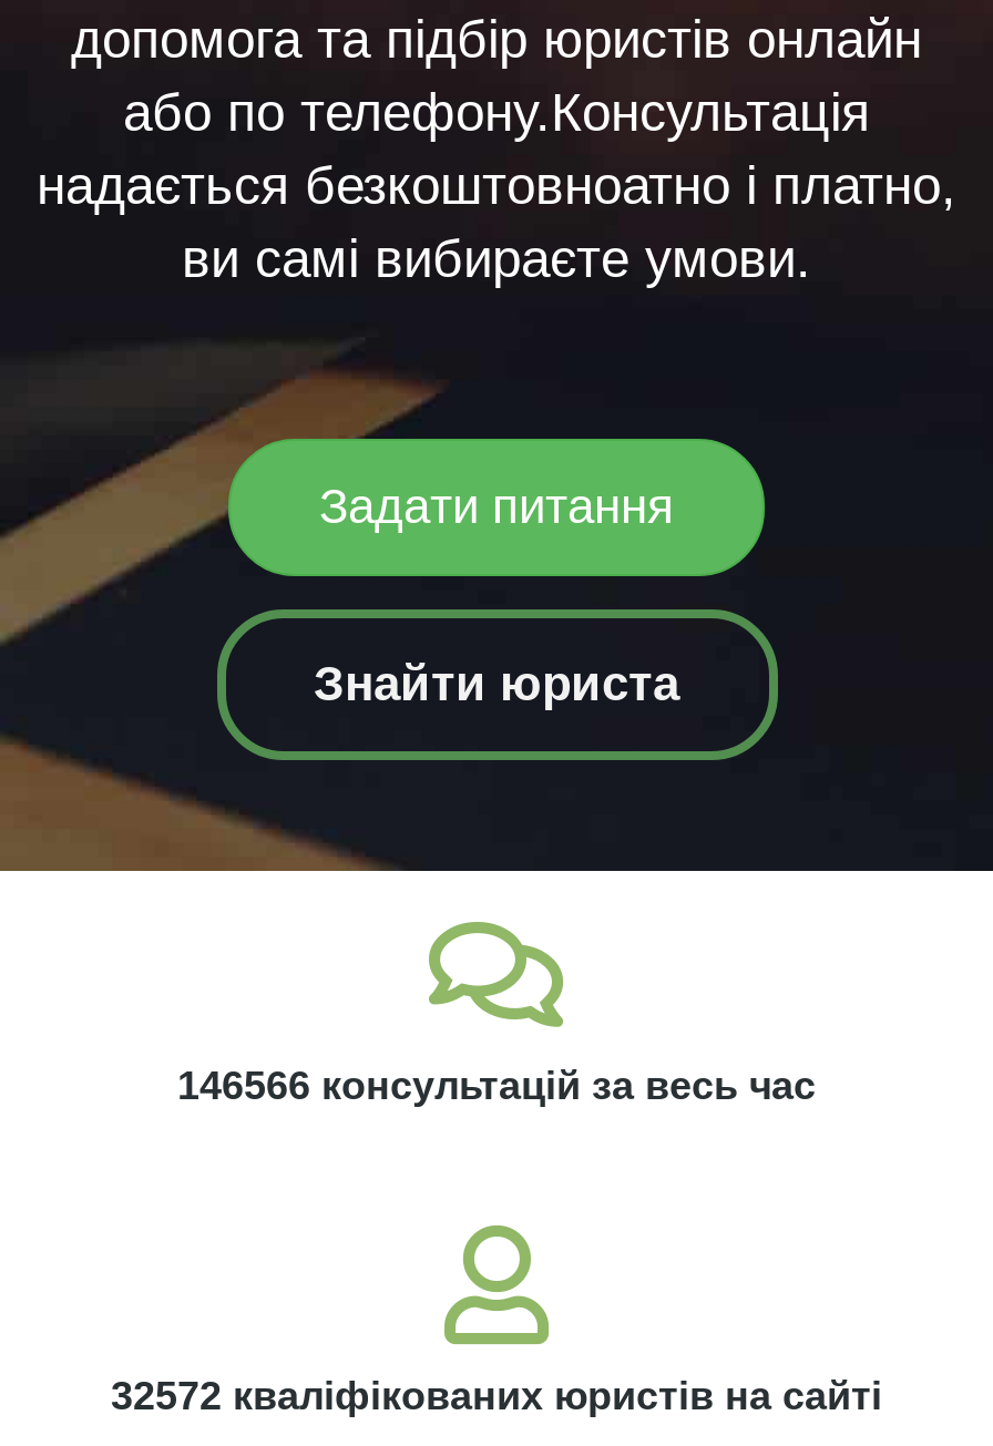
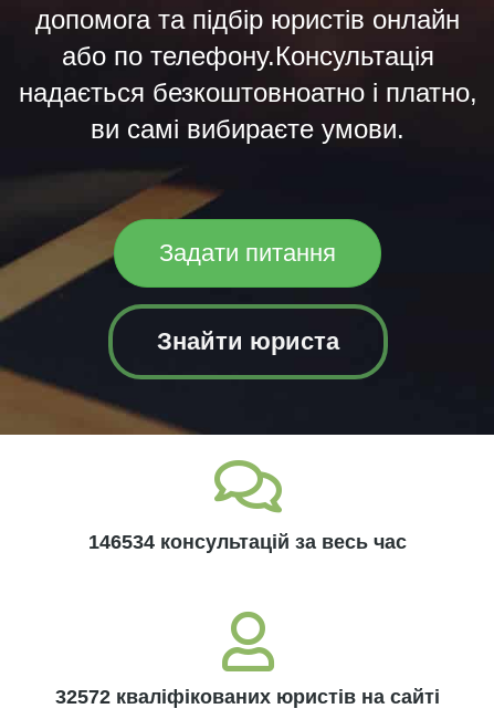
[177,1064,816,1108] 146566 консультацій за весь час -> [88,531,407,553] 146534 консультацій за весь час

